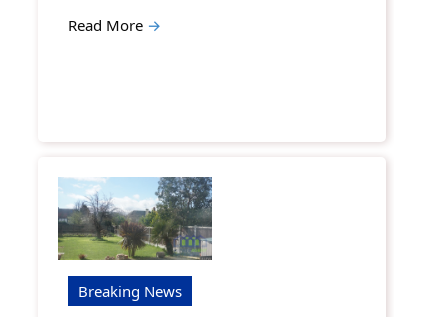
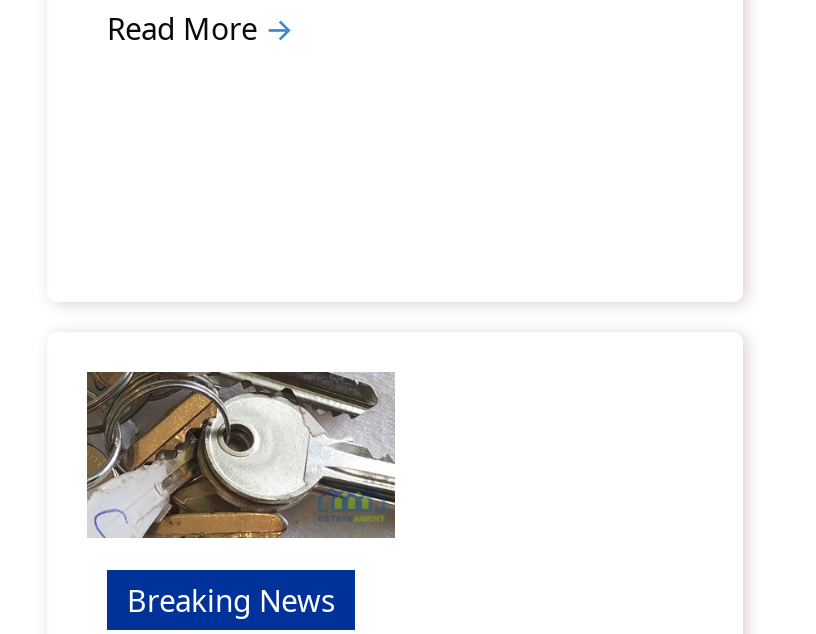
[58,176,212,261] [image] -> [85,370,395,540] [image]

